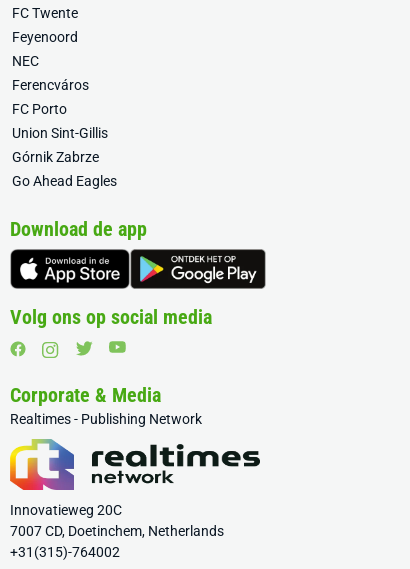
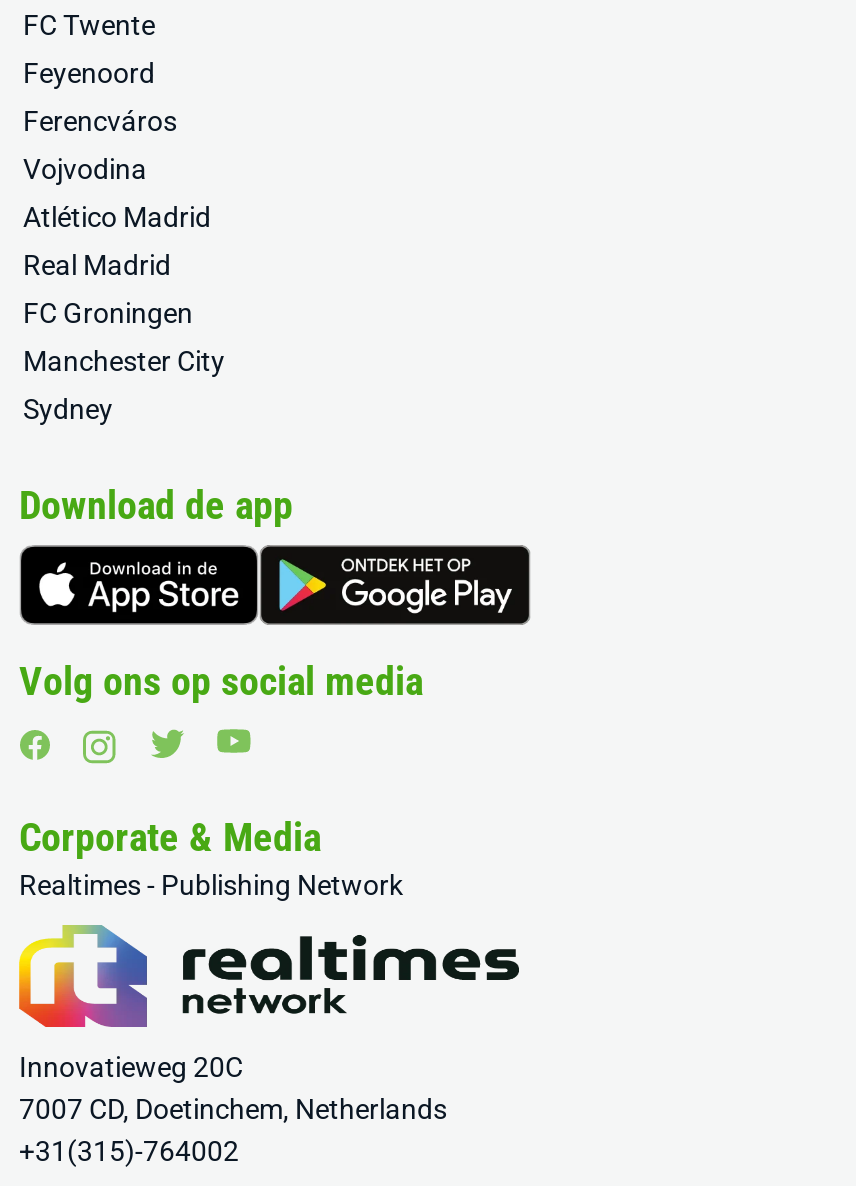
[12,53,39,69] NEC -> none
moved [12,77,89,93] -> [23,106,177,138]: Ferencváros
[12,101,117,189] FC Porto | Union Sint-Gillis | Górnik Zabrze | Go Ahead Eagles -> [23,154,225,426] Vojvodina | Atlético Madrid | Real Madrid | FC Groningen | Manchester City | Sydney

